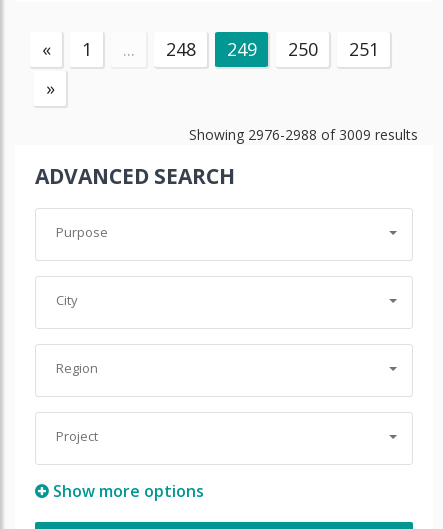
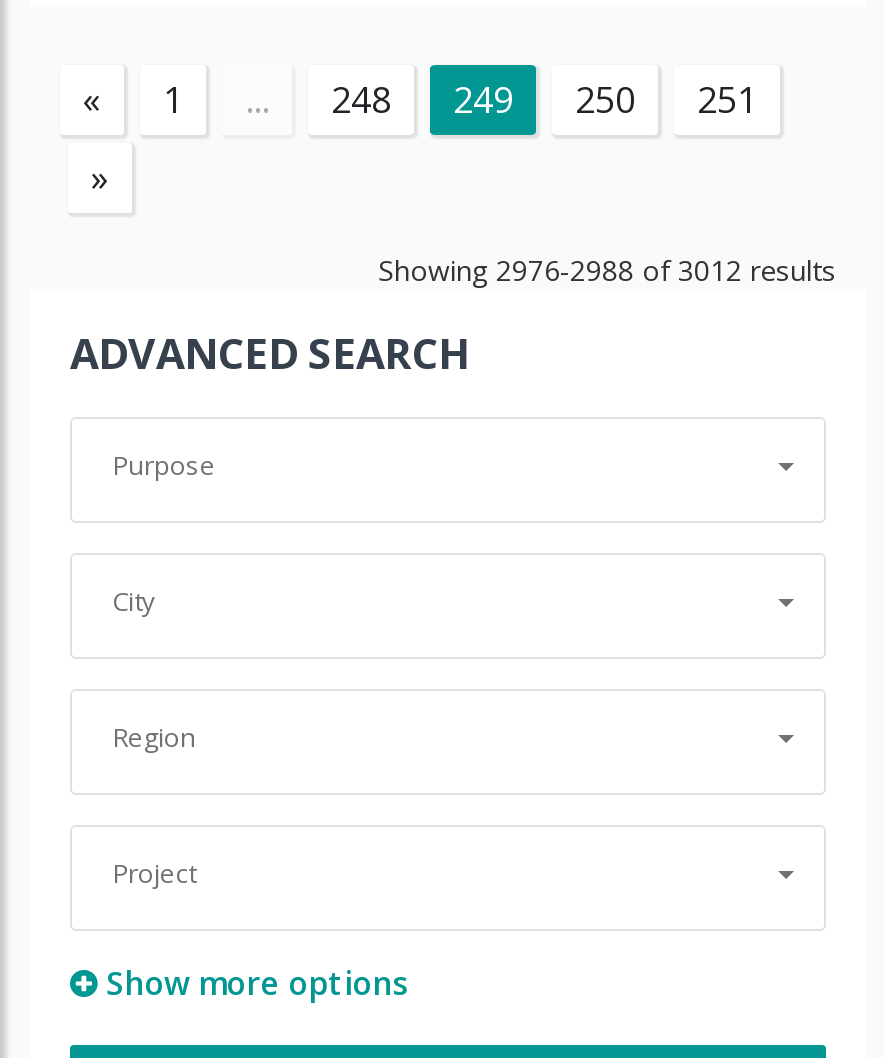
[189,125,418,144] Showing 2976-2988 of 3009 results -> [378,251,836,289] Showing 2976-2988 of 3012 results

